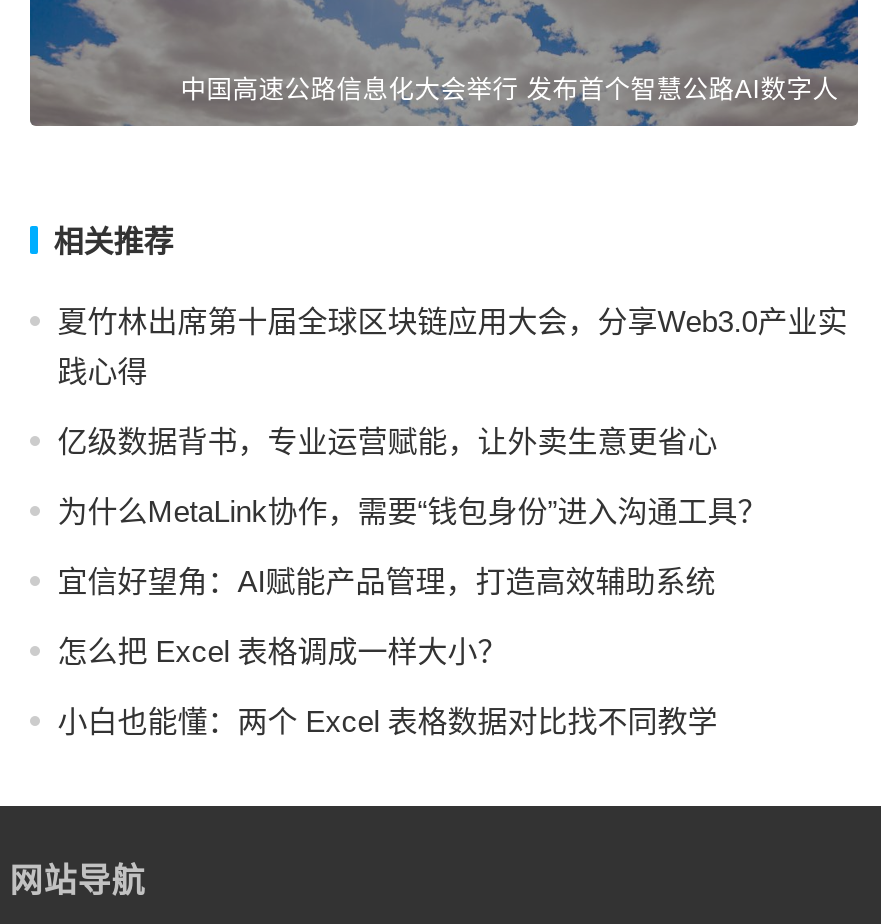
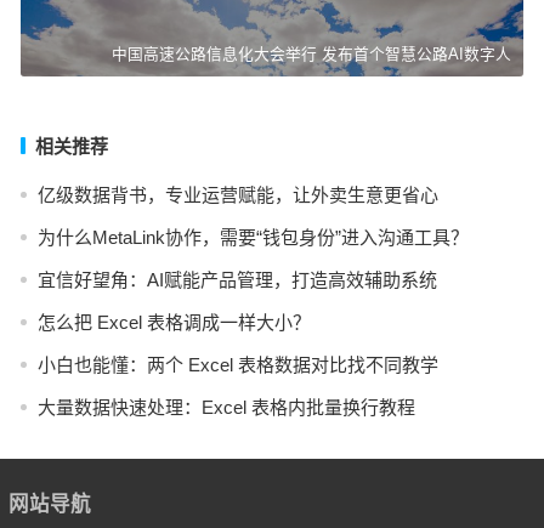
[57,304,847,388] 夏竹林出席第十届全球区块链应用大会，分享Web3.0产业实 | 践心得 -> none
moved [57,424,767,738] -> [37,184,468,375]: 亿级数据背书，专业运营赋能，让外卖生意更省心 | 为什么MetaLink协作，需要“钱包身份”进入沟通工具？ | 宜信好望角：AI赋能产品管理，打造高效辅助系统 | 怎么把 Excel 表格调成一样大小？ | 小白也能懂：两个 Excel 表格数据对比找不同教学
none -> [37,397,415,417] 大量数据快速处理：Excel 表格内批量换行教程

